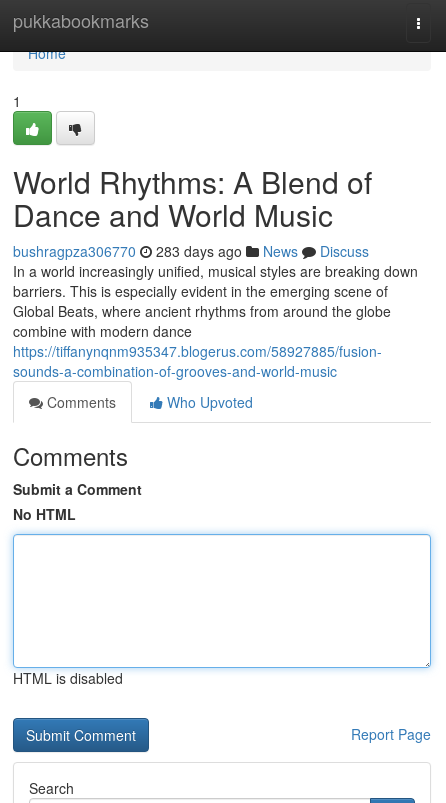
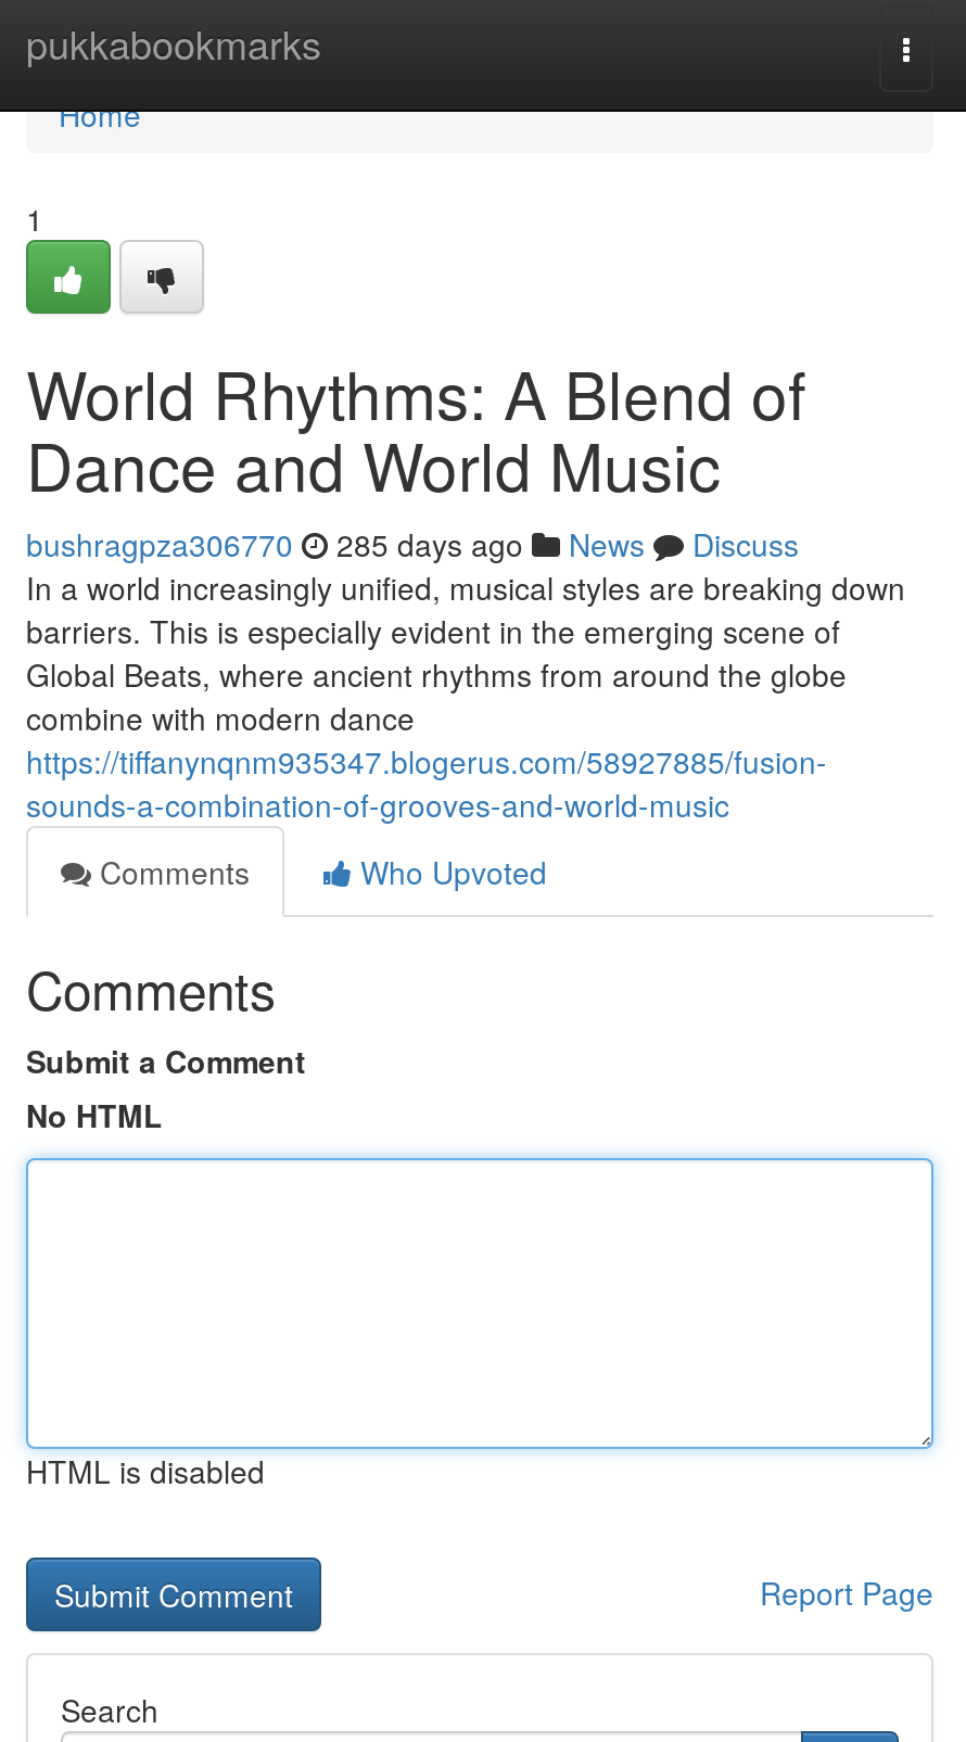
[13,241,369,261] bushragpza306770 283 days ago News Discuss -> [26,522,799,565] bushragpza306770 285 days ago News Discuss

